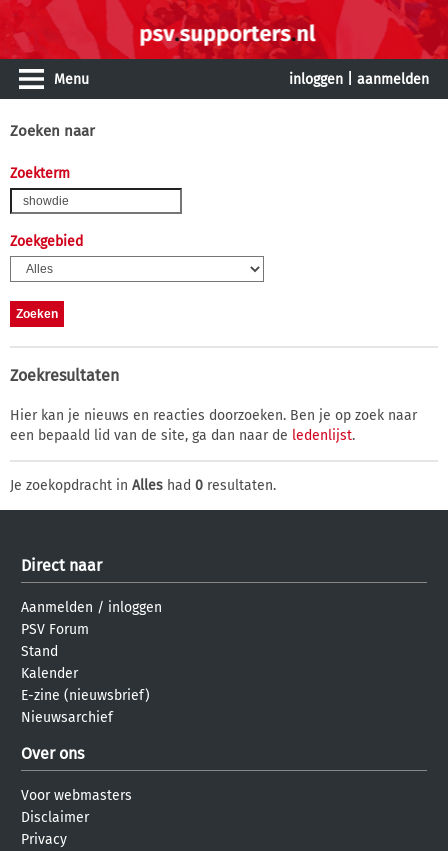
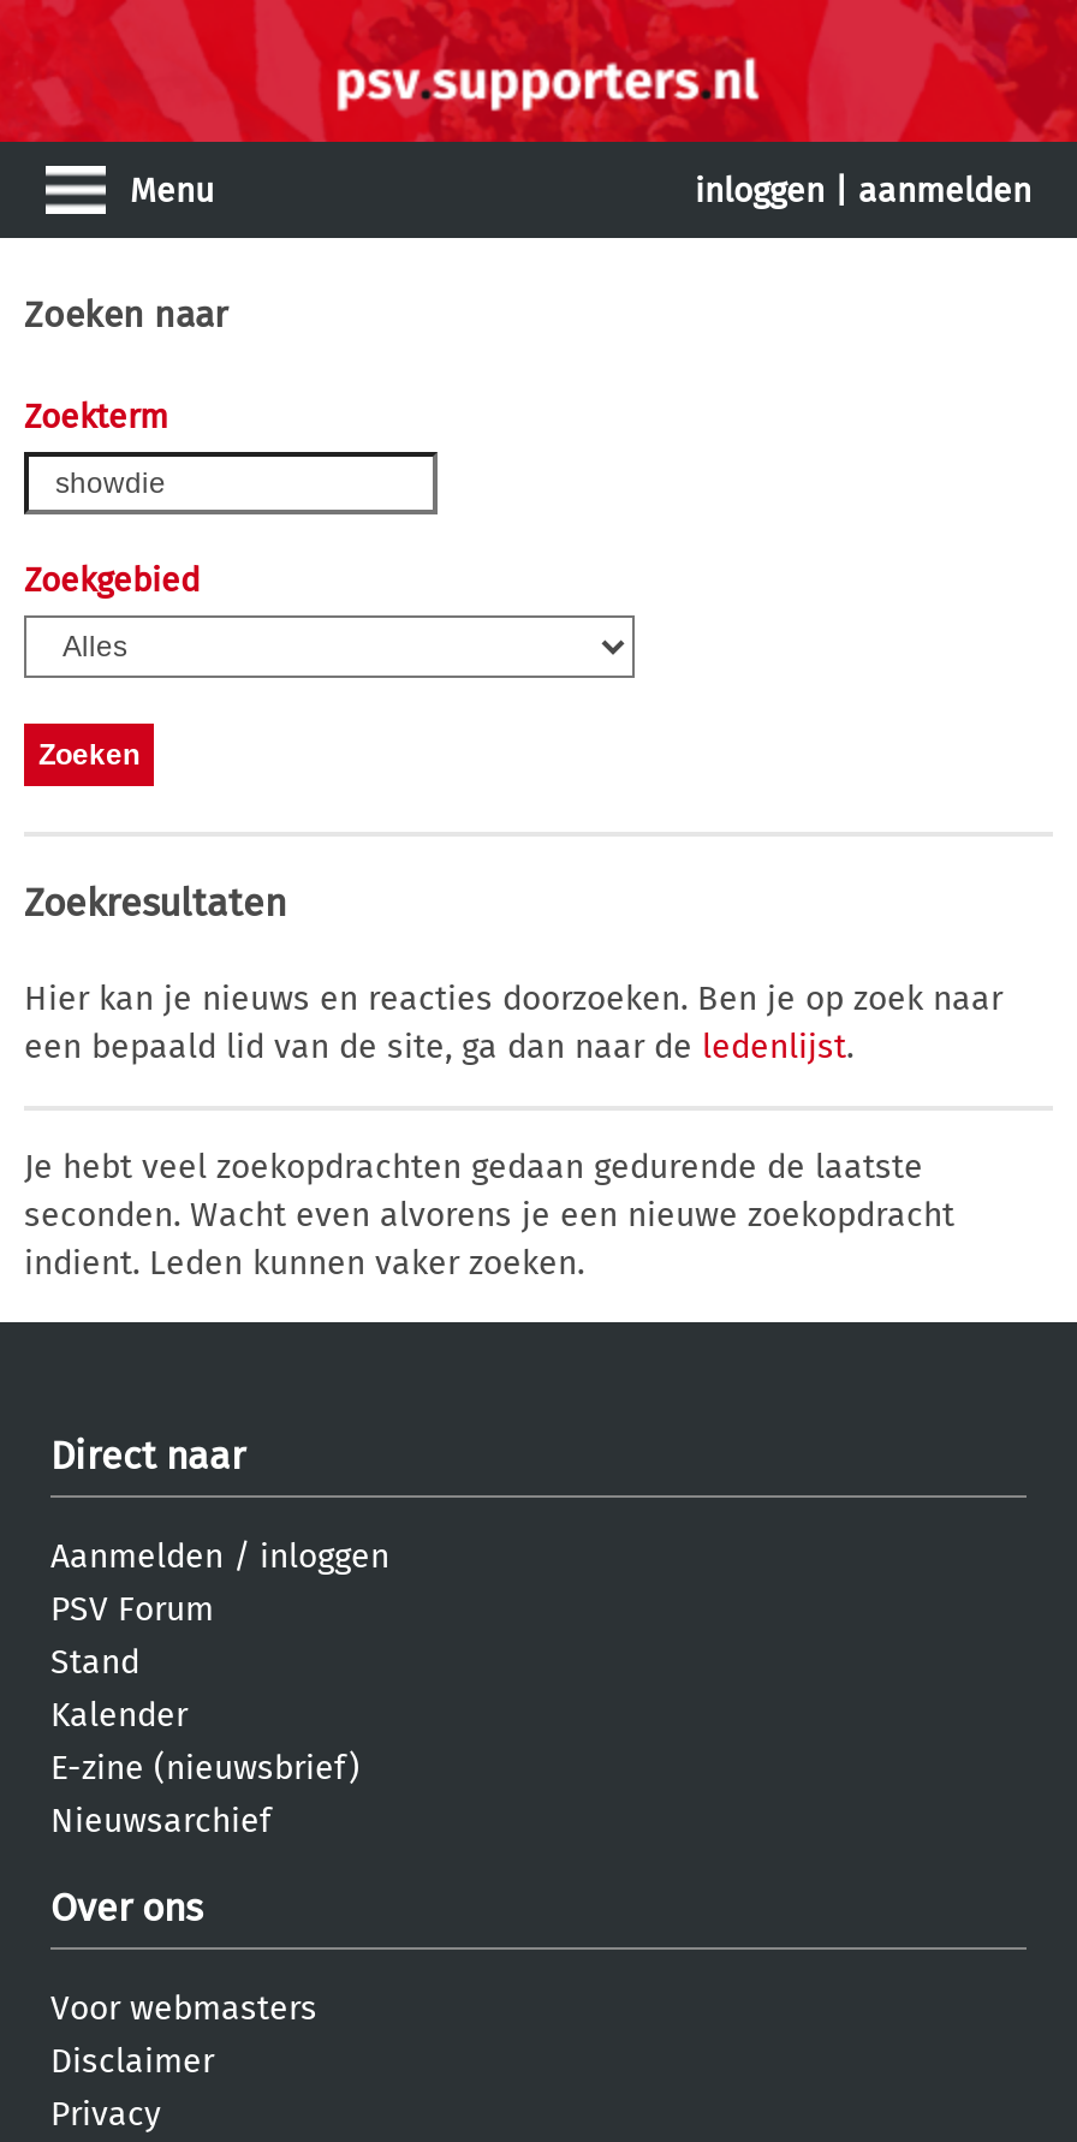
[10,477,276,494] Je zoekopdracht in Alles had 0 resultaten. -> [24,1147,954,1284] Je hebt veel zoekopdrachten gedaan gedurende de laatste | seconden. Wacht even alvorens je een nieuwe zoekopdracht | indient. Leden kunnen vaker zoeken.

